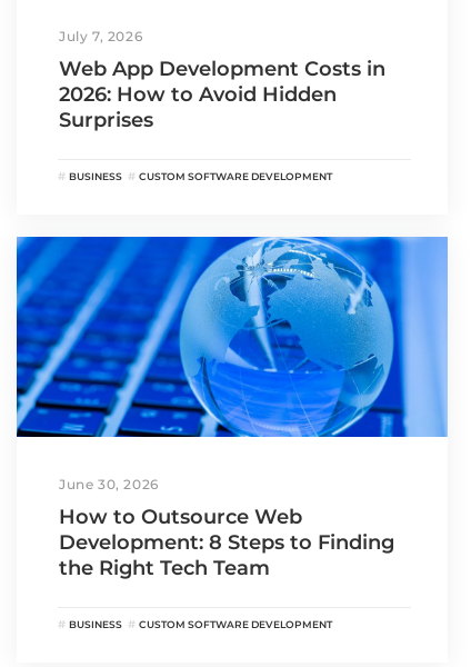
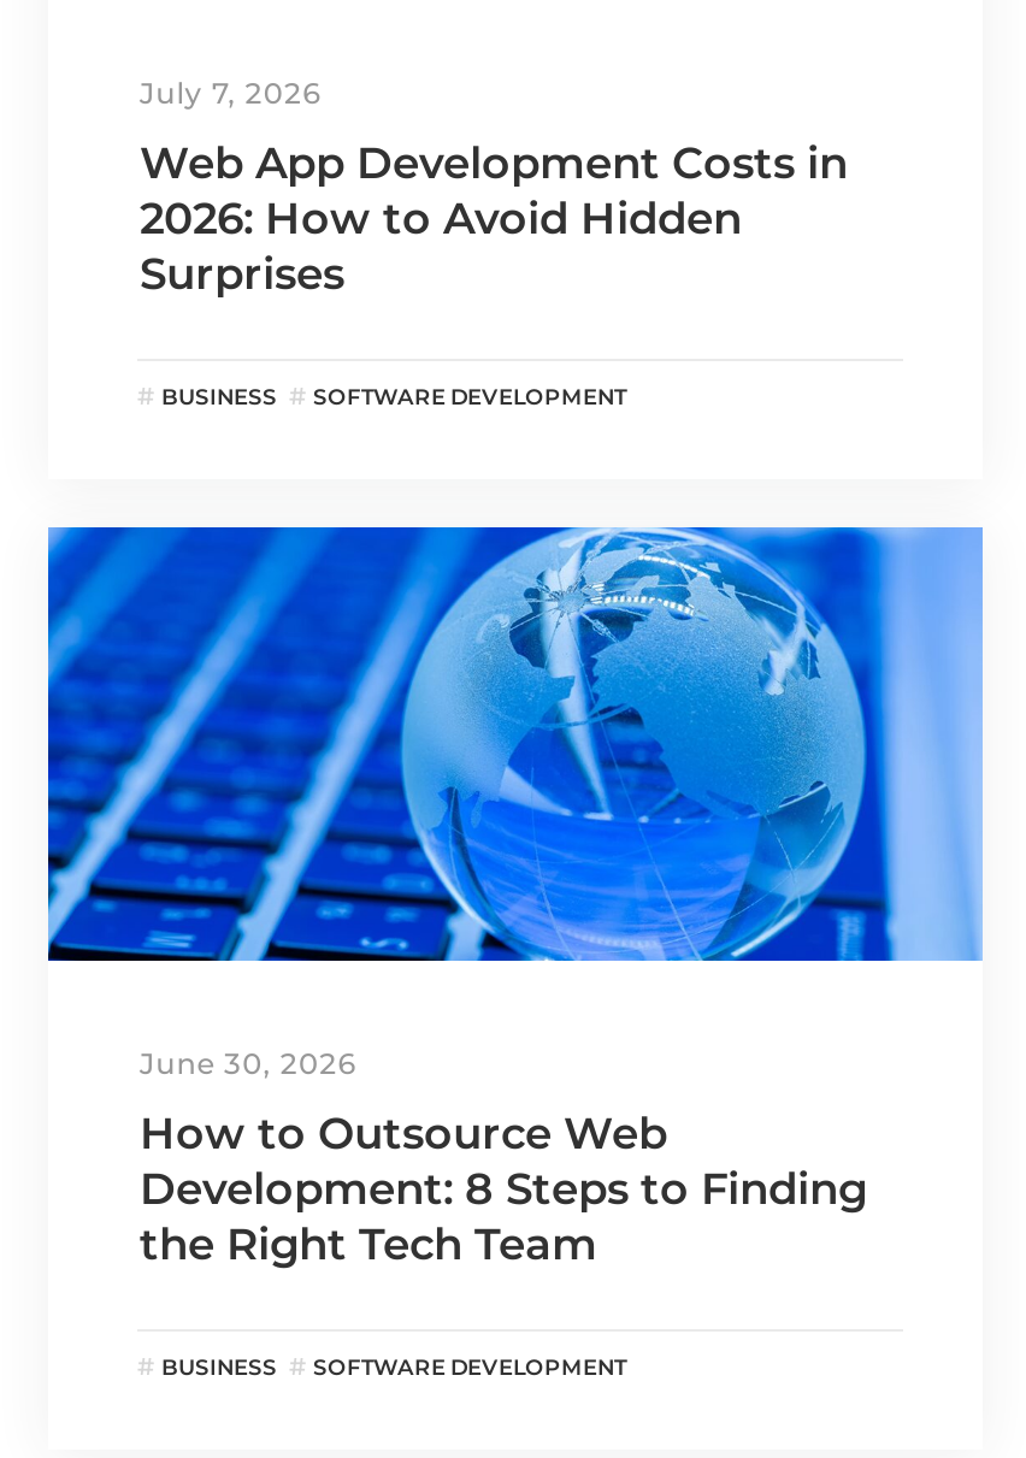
[139,170,332,182] CUSTOM SOFTWARE DEVELOPMENT -> [313,383,626,409] SOFTWARE DEVELOPMENT
[139,618,332,630] CUSTOM SOFTWARE DEVELOPMENT -> [313,1353,626,1380] SOFTWARE DEVELOPMENT

